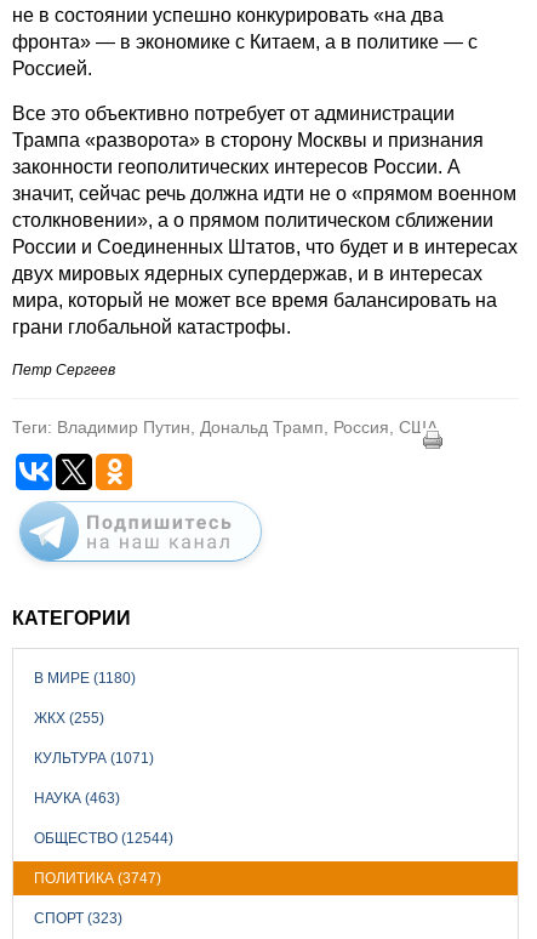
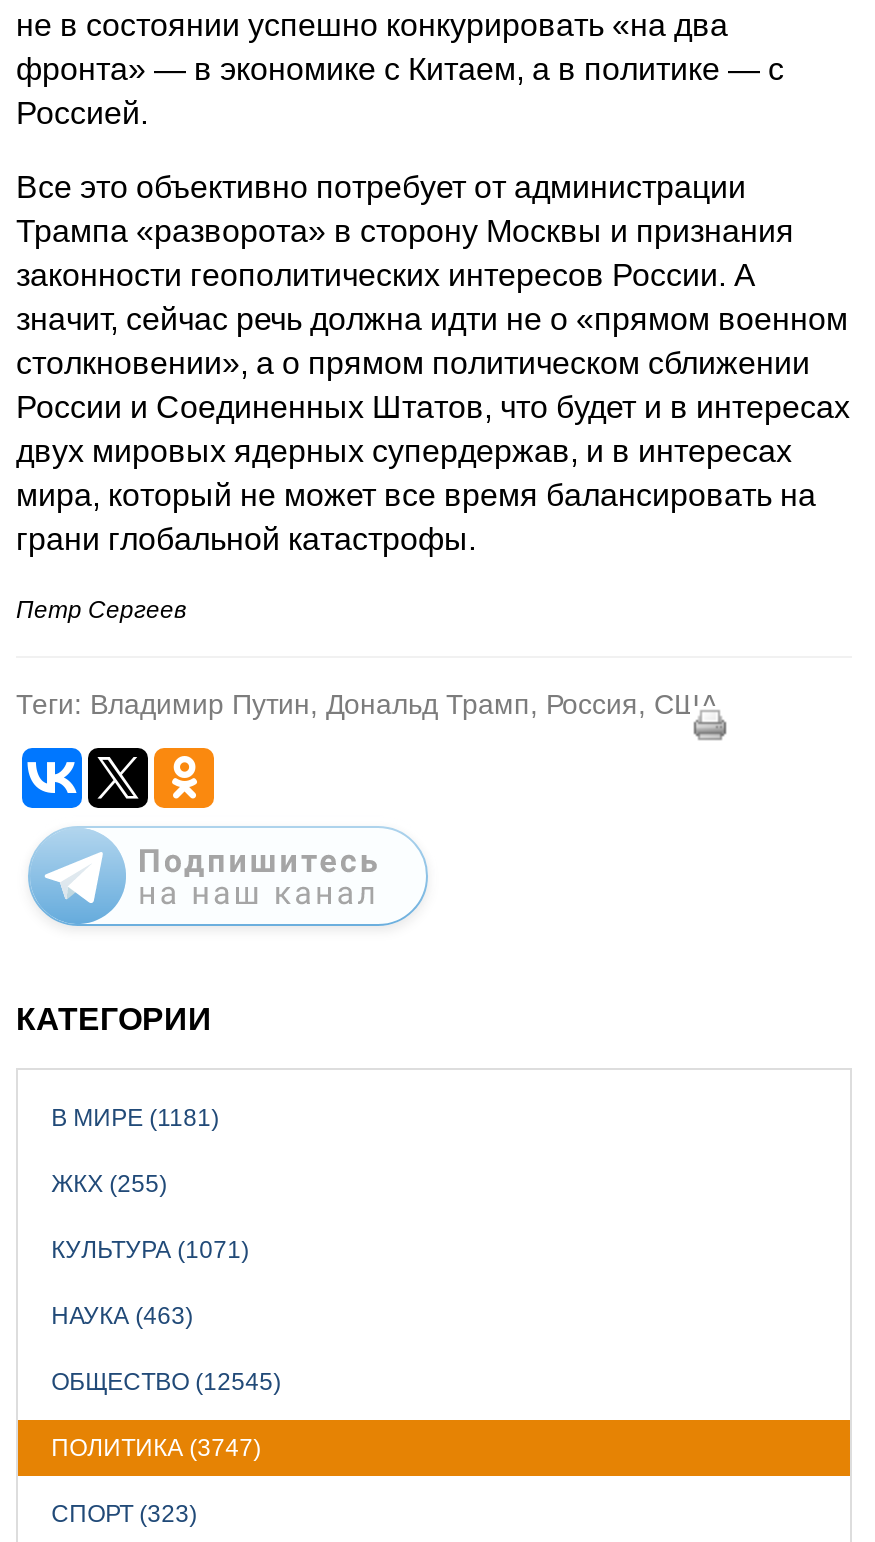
[33,669,135,686] В МИРЕ (1180) -> [51,1103,219,1131] В МИРЕ (1181)
[33,829,173,846] ОБЩЕСТВО (12544) -> [51,1367,281,1395] ОБЩЕСТВО (12545)

